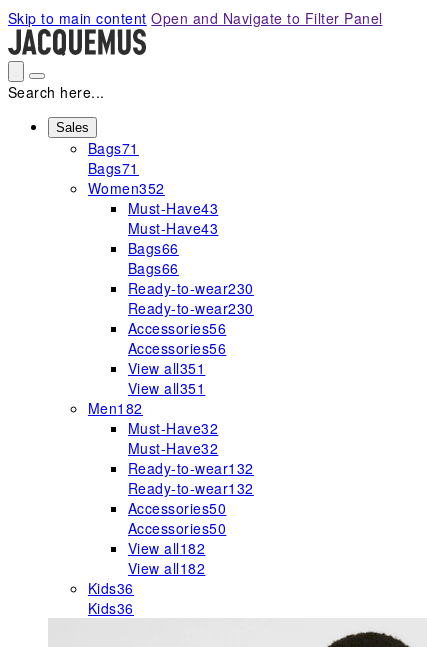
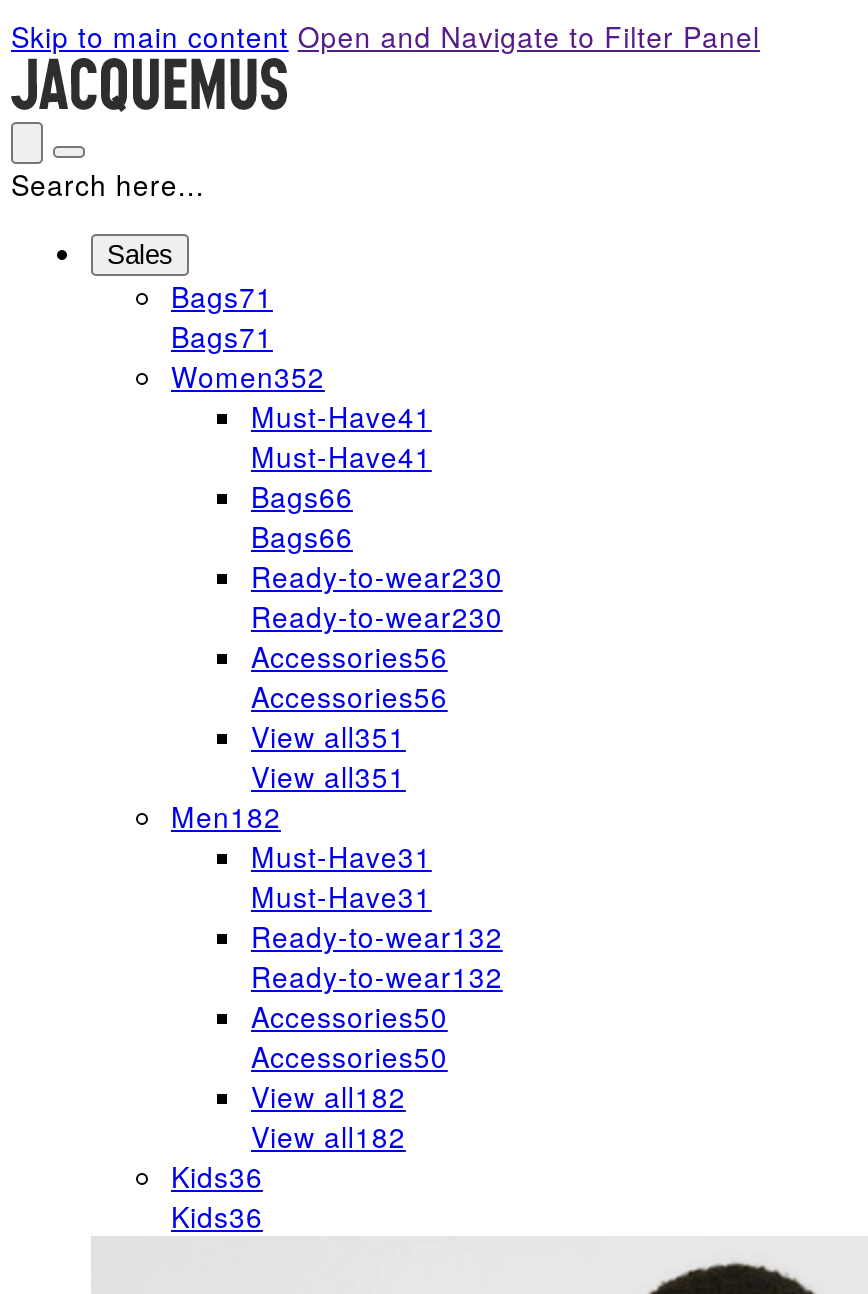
[128,198,218,218] Must-Have43 -> [251,396,432,436] Must-Have41
[128,218,218,238] Must-Have43 -> [251,436,432,476] Must-Have41
[128,418,218,438] Must-Have32 -> [251,836,432,876] Must-Have31
[128,438,218,458] Must-Have32 -> [251,876,432,916] Must-Have31

